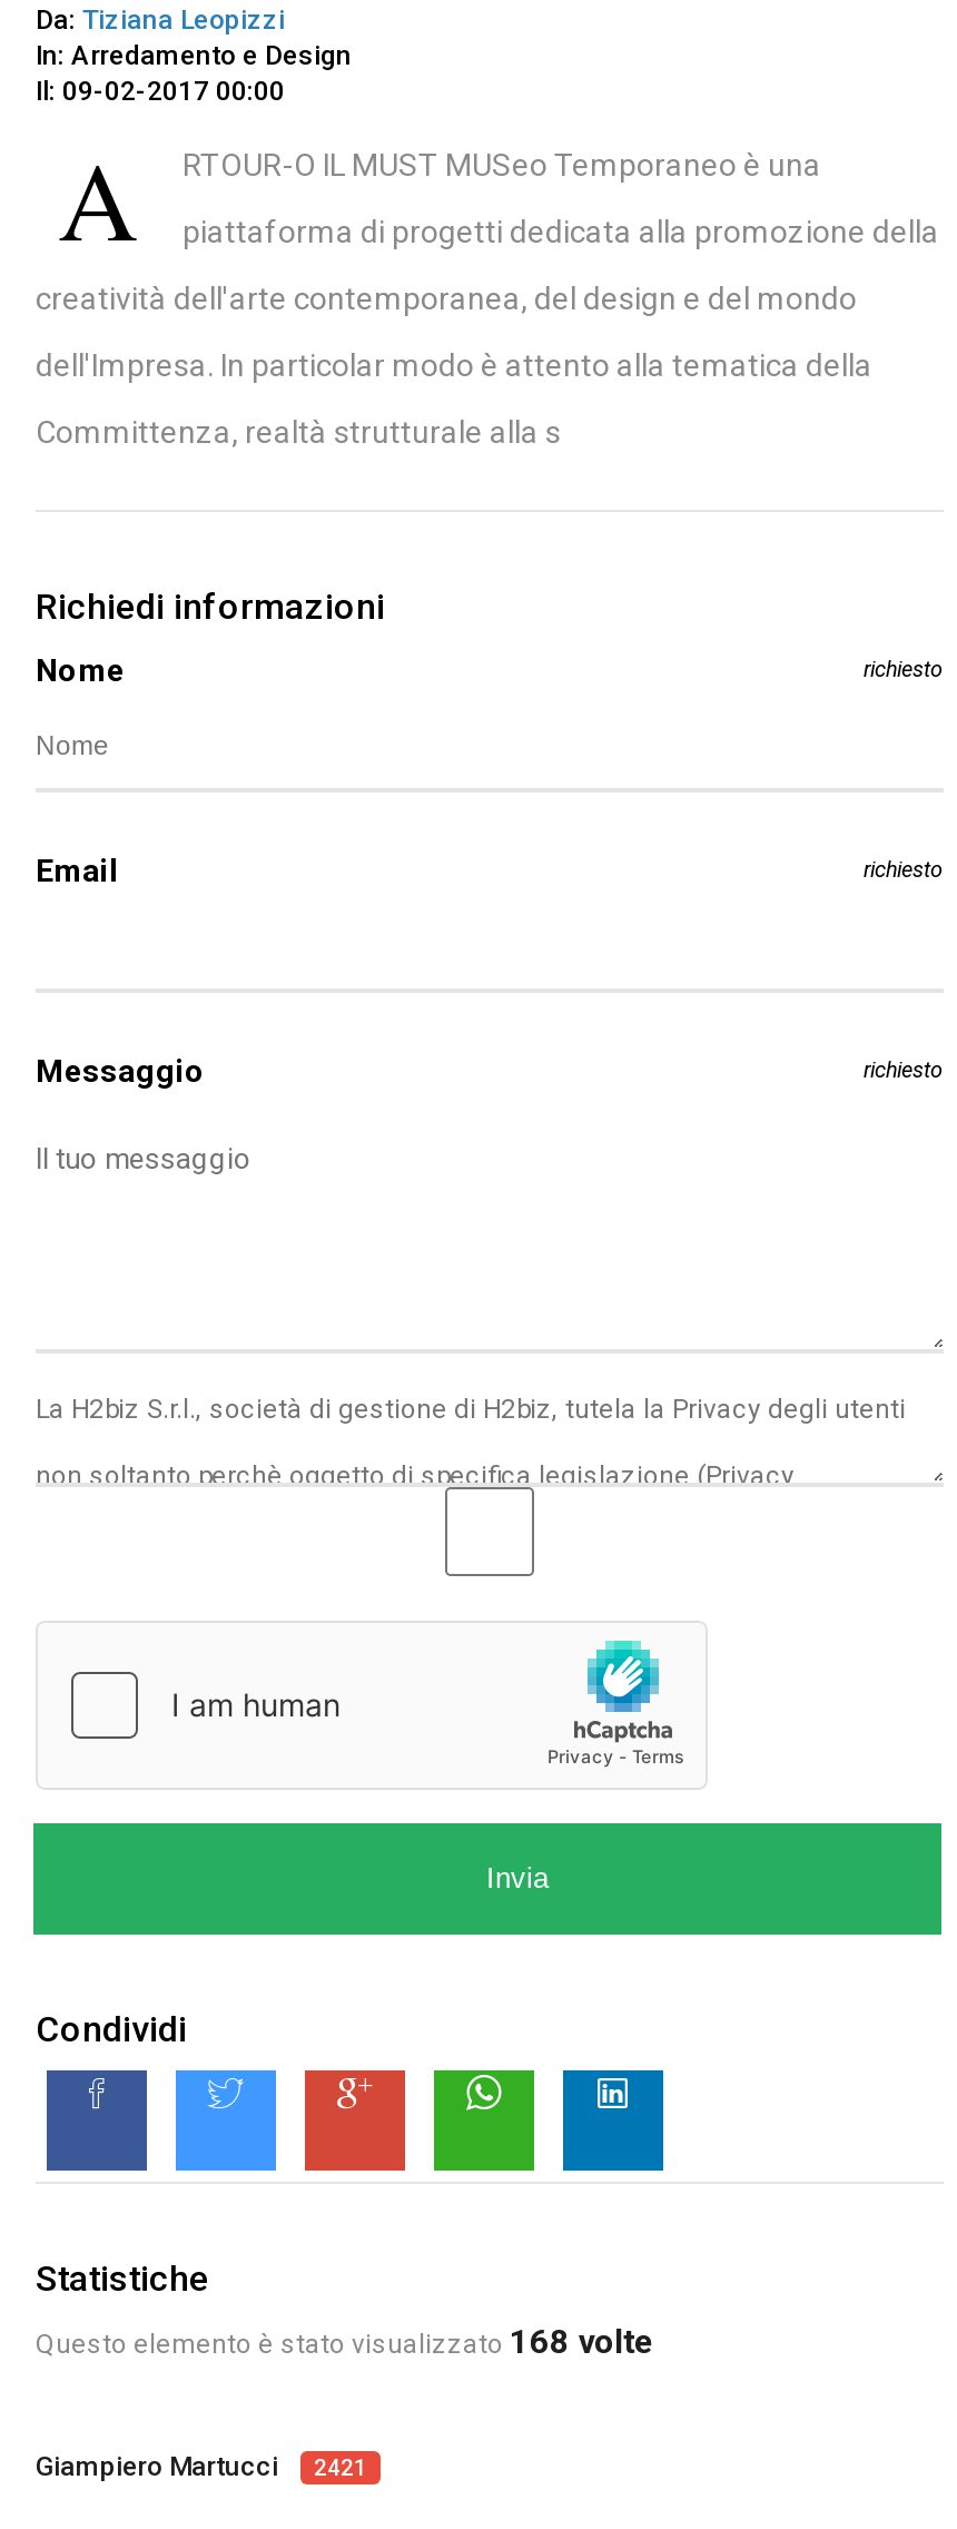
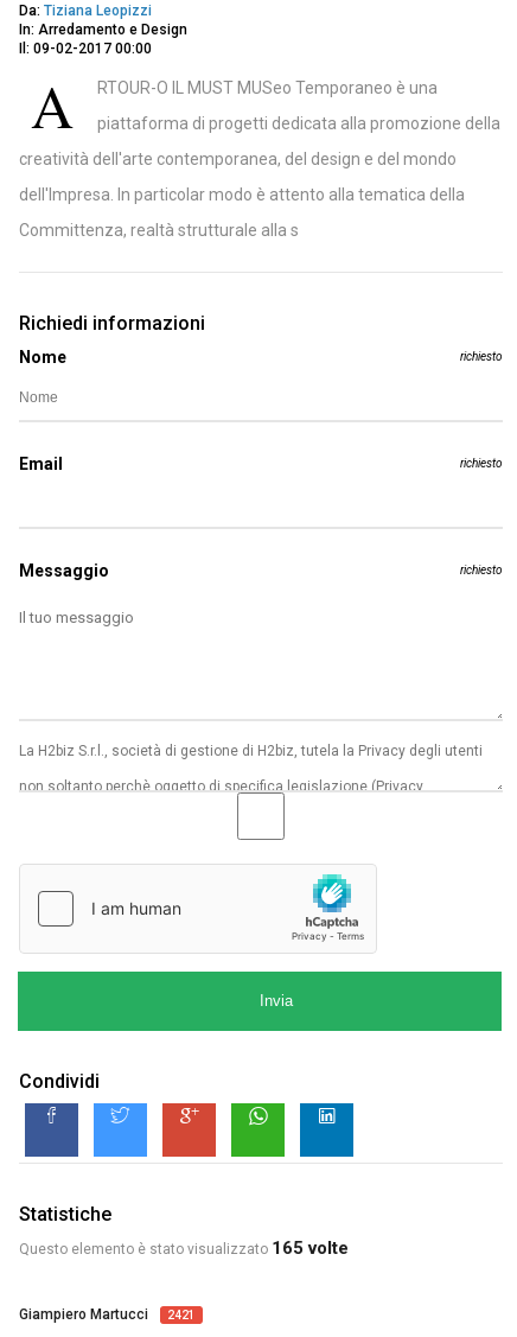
[36,2322,654,2362] Questo elemento è stato visualizzato 168 volte -> [19,1237,349,1259] Questo elemento è stato visualizzato 165 volte

